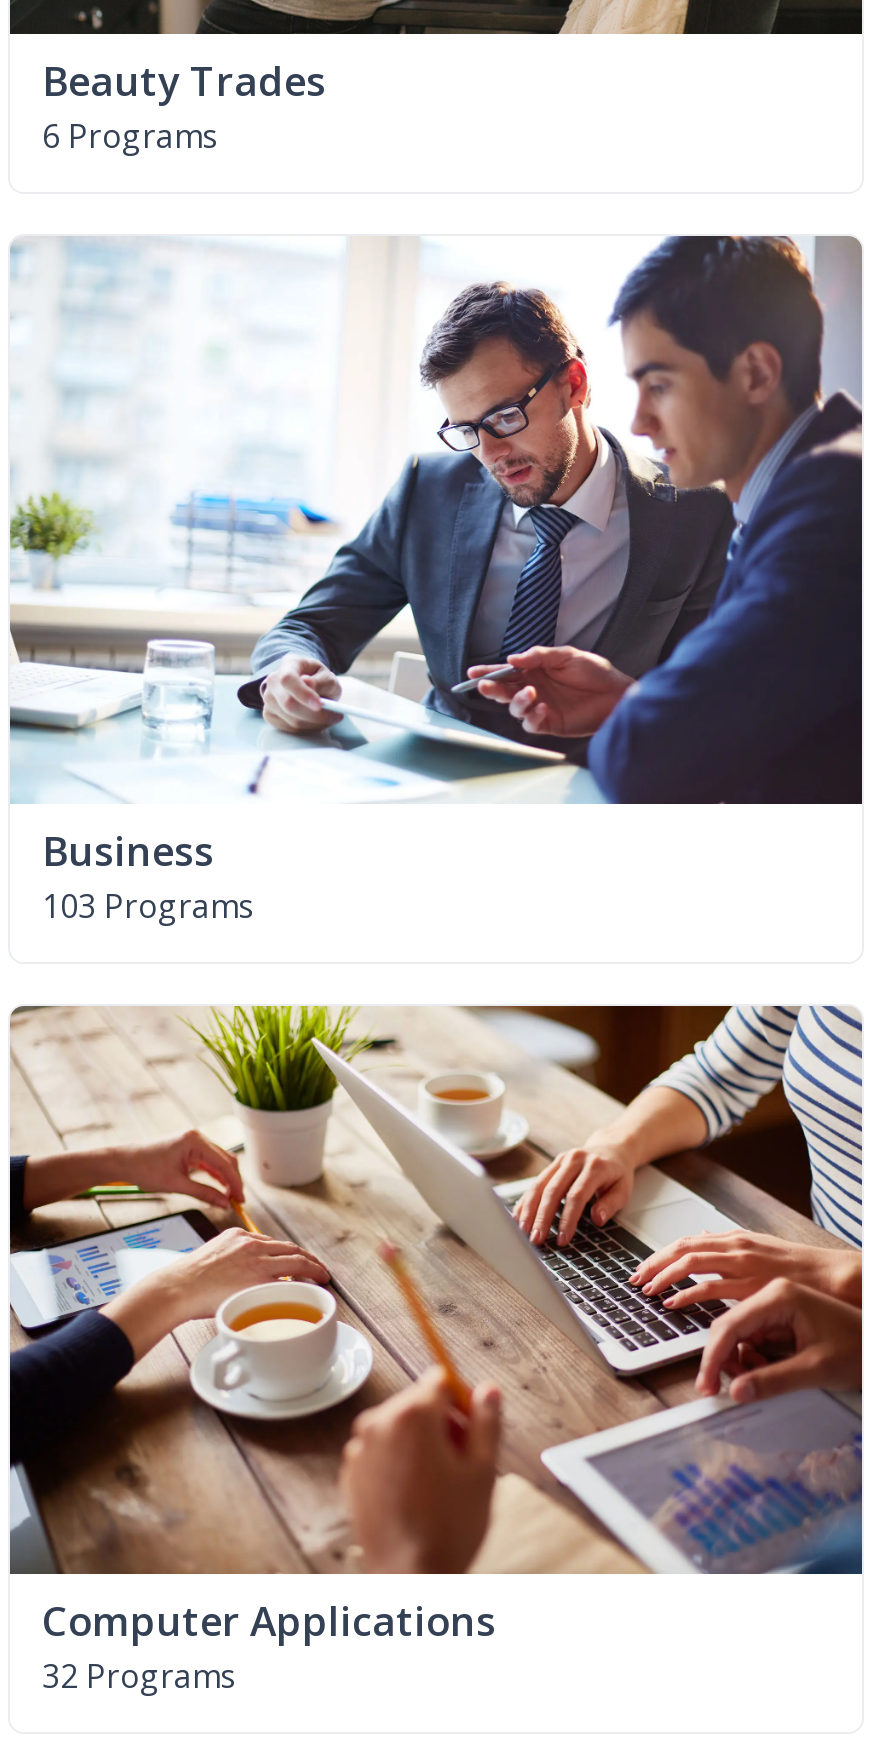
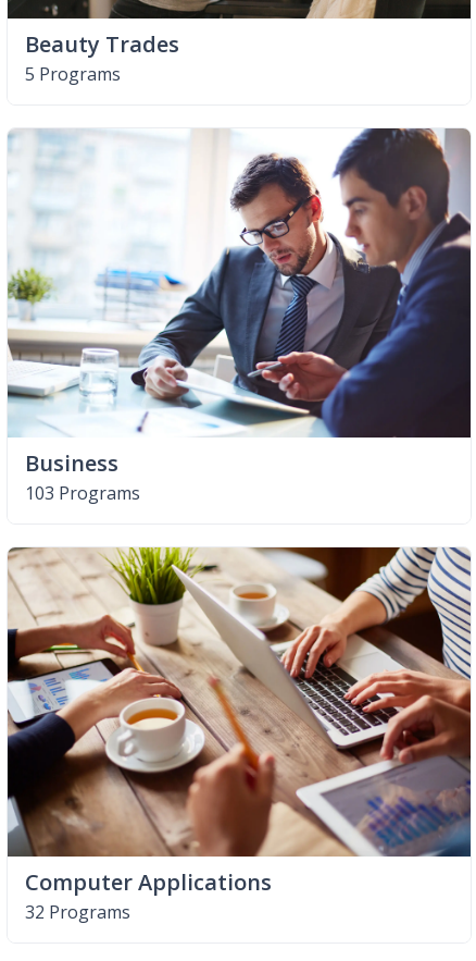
[42,114,218,158] 6 Programs -> [25,62,121,86] 5 Programs

